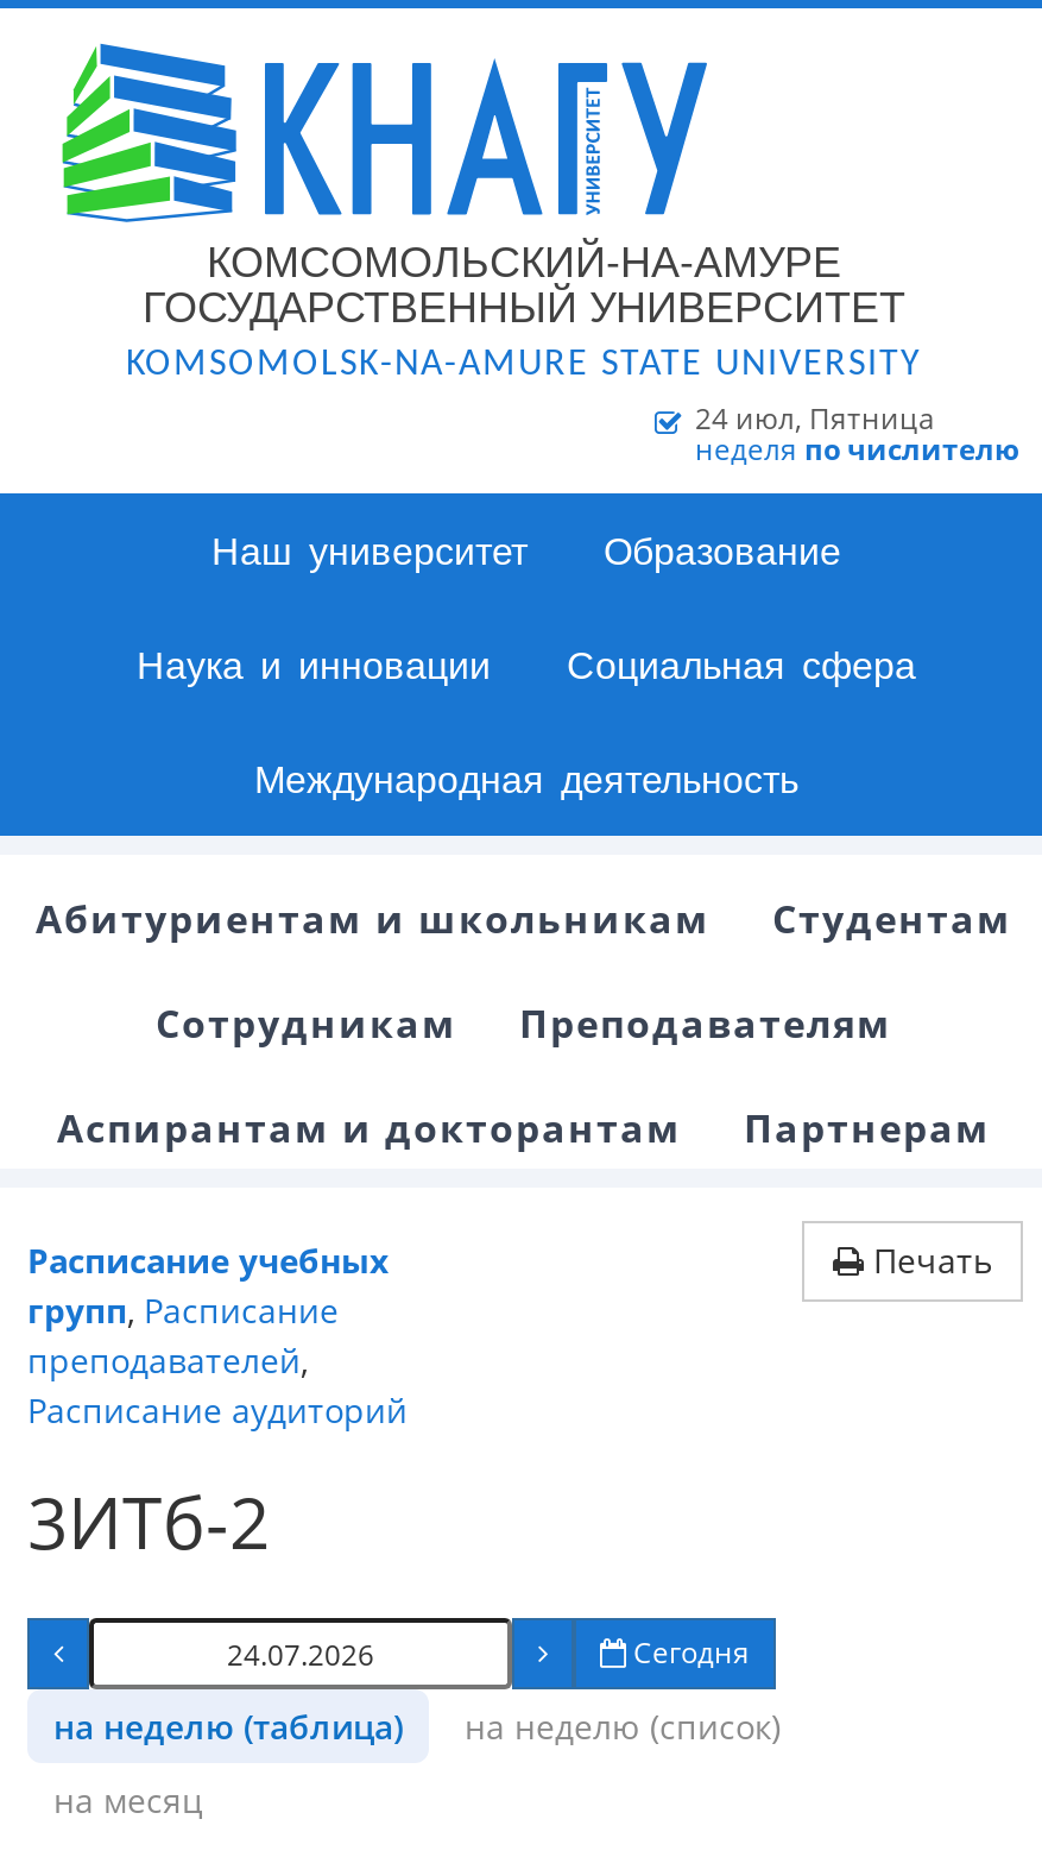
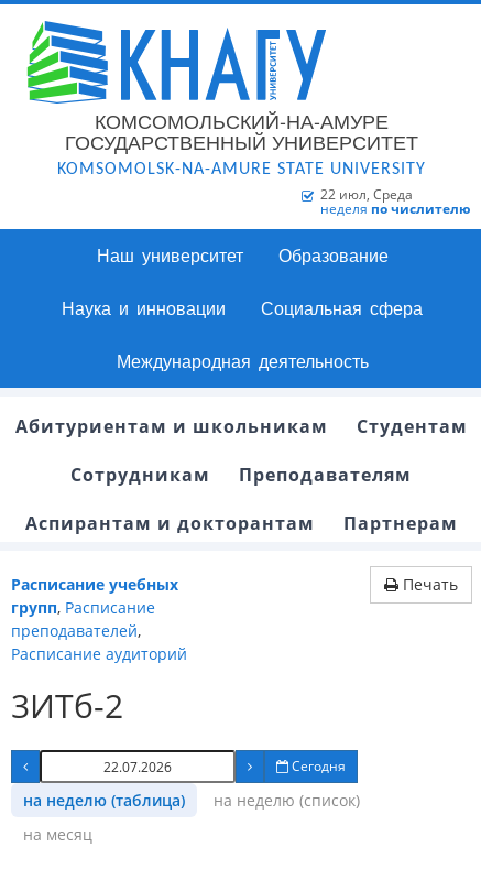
[695,398,935,439] 24 июл, Пятница -> [320,185,413,204] 22 июл, Среда

